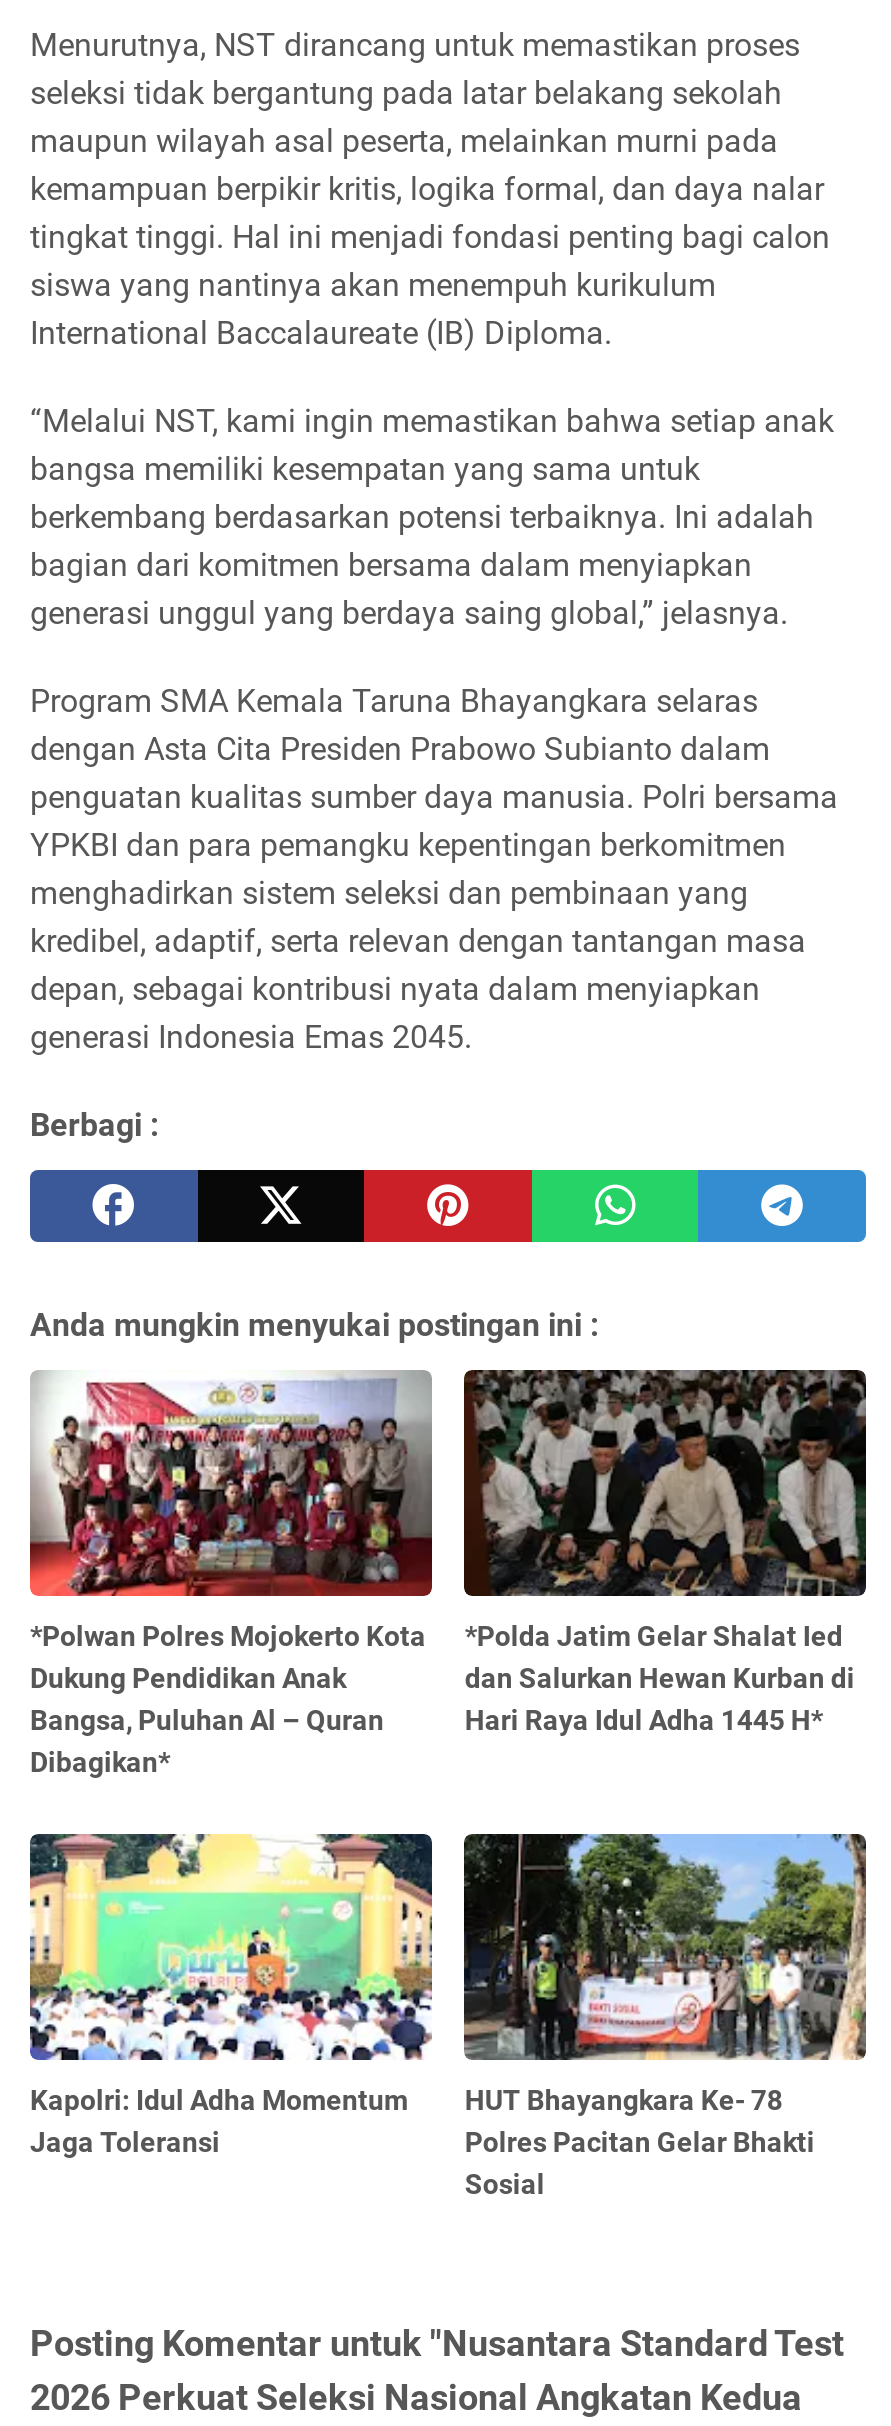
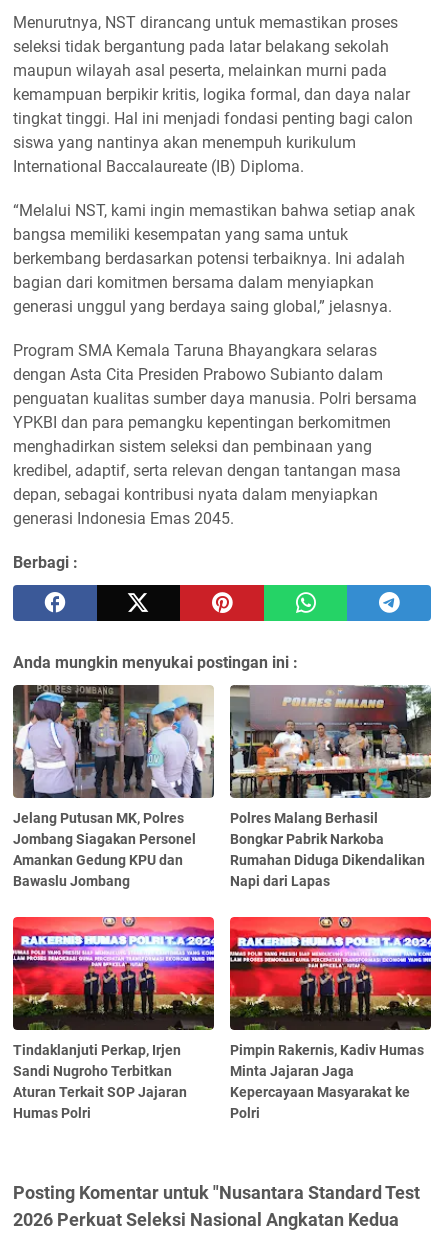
[30,1370,432,1778] [image] | *Polwan Polres Mojokerto Kota | Dukung Pendidikan Anak | Bangsa, Puluhan Al – Quran | Dibagikan* -> [13,684,214,889] [image] | Jelang Putusan MK, Polres | Jombang Siagakan Personel | Amankan Gedung KPU dan | Bawaslu Jombang
[464,1368,868,1736] [image] | *Polda Jatim Gelar Shalat Ied | dan Salurkan Hewan Kurban di | Hari Raya Idul Adha 1445 H* -> [229,685,432,889] [image] | Polres Malang Berhasil | Bongkar Pabrik Narkoba | Rumahan Diduga Dikendalikan | Napi dari Lapas
[28,1832,434,2157] [image] | Kapolri: Idul Adha Momentum | Jaga Toleransi -> [12,916,215,1121] [image] | Tindaklanjuti Perkap, Irjen | Sandi Nugroho Terbitkan | Aturan Terkait SOP Jajaran | Humas Polri
[462,1832,868,2199] [image] | HUT Bhayangkara Ke- 78 | Polres Pacitan Gelar Bhakti | Sosial -> [229,916,432,1121] [image] | Pimpin Rakernis, Kadiv Humas | Minta Jajaran Jaga | Kepercayaan Masyarakat ke | Polri

